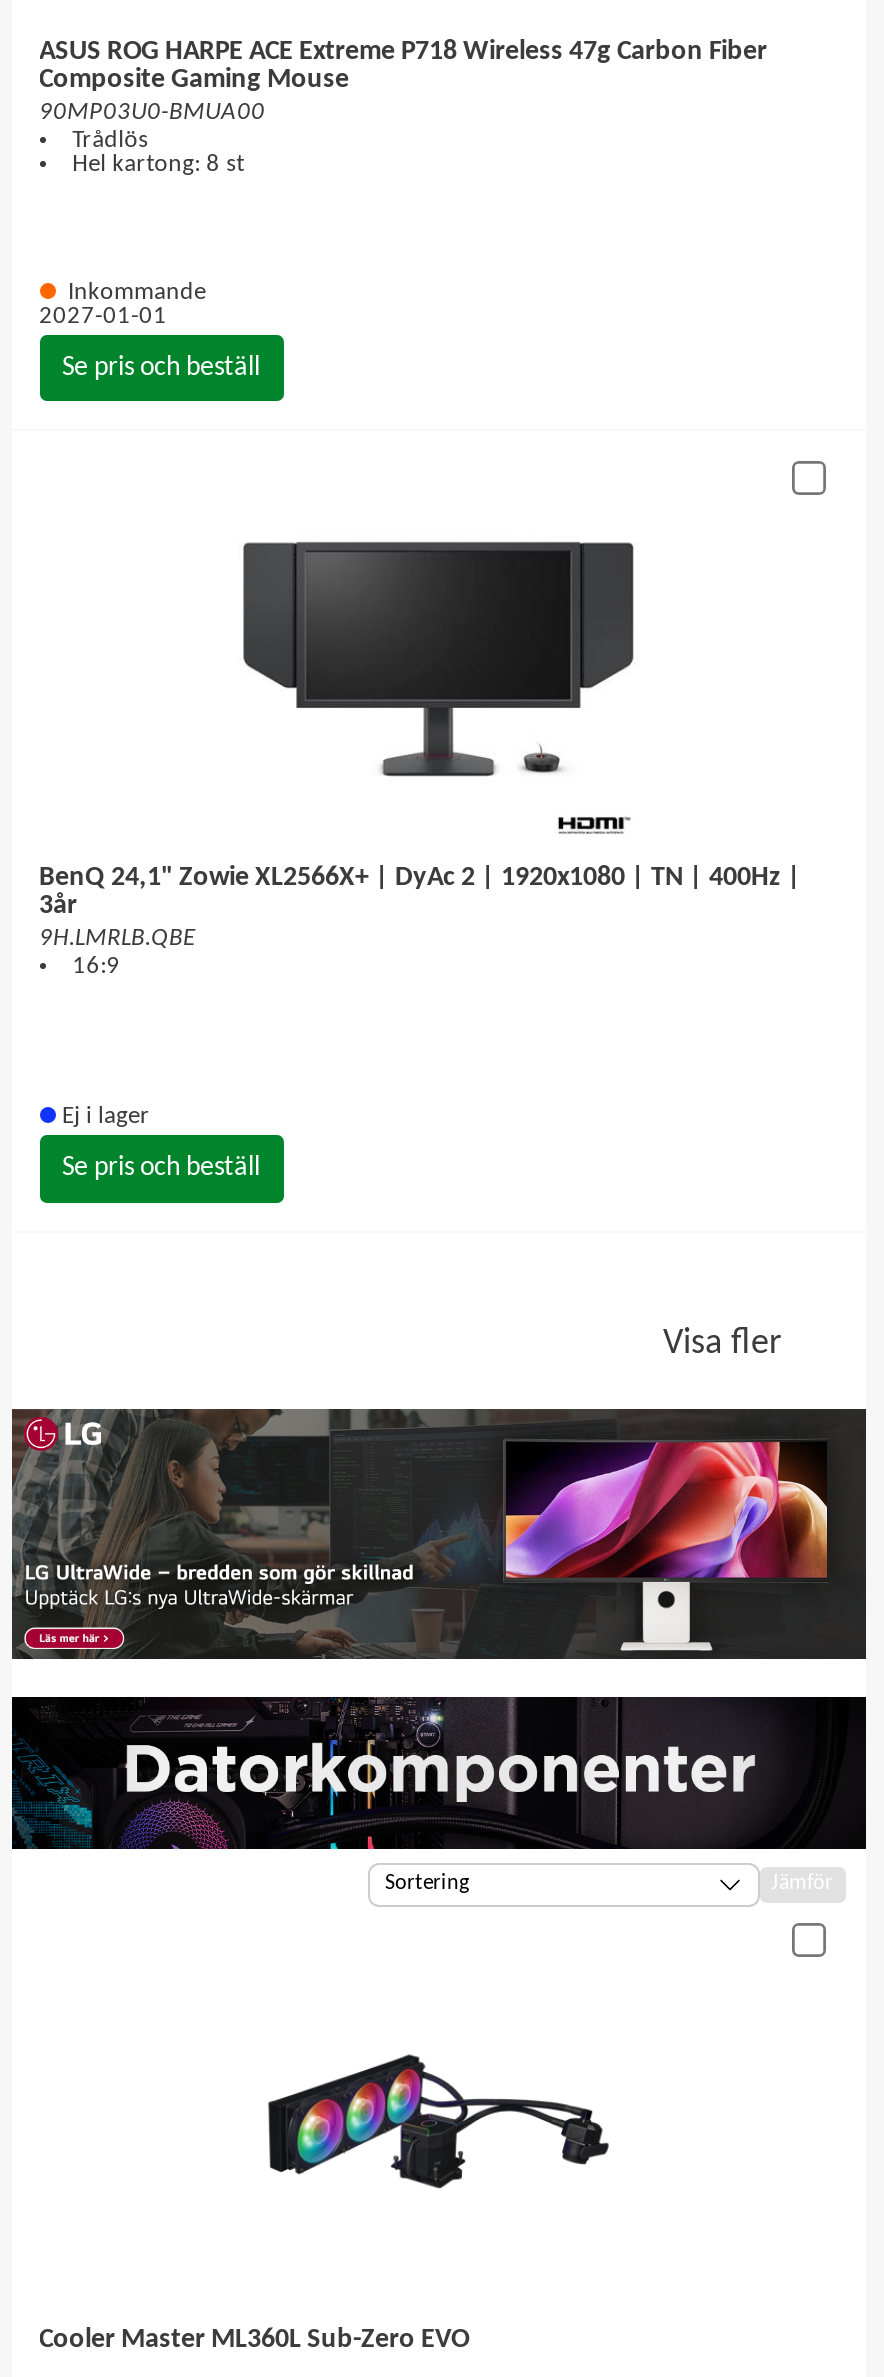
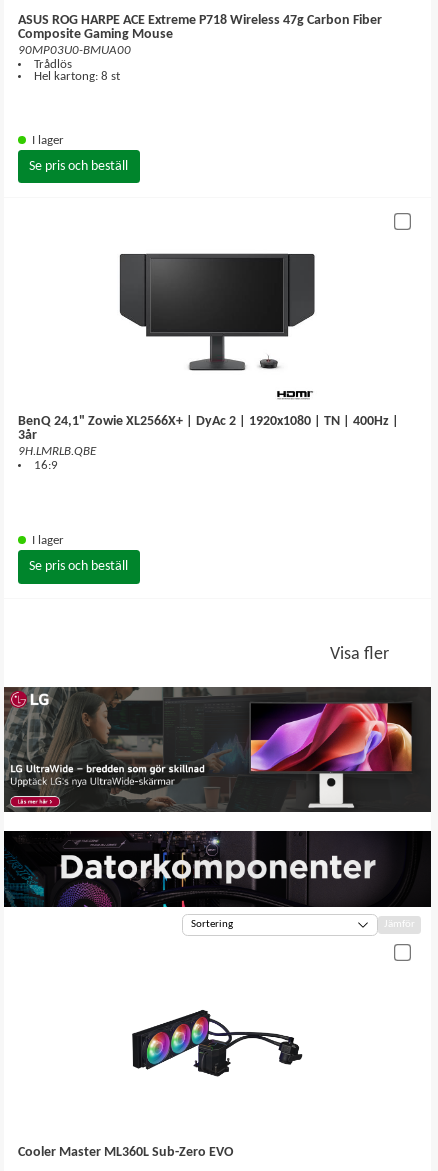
[39,280,206,328] Inkommande | 2027-01-01 -> [29,135,64,147] I lager
[62,1105,150,1129] Ej i lager -> [29,535,64,547] I lager

